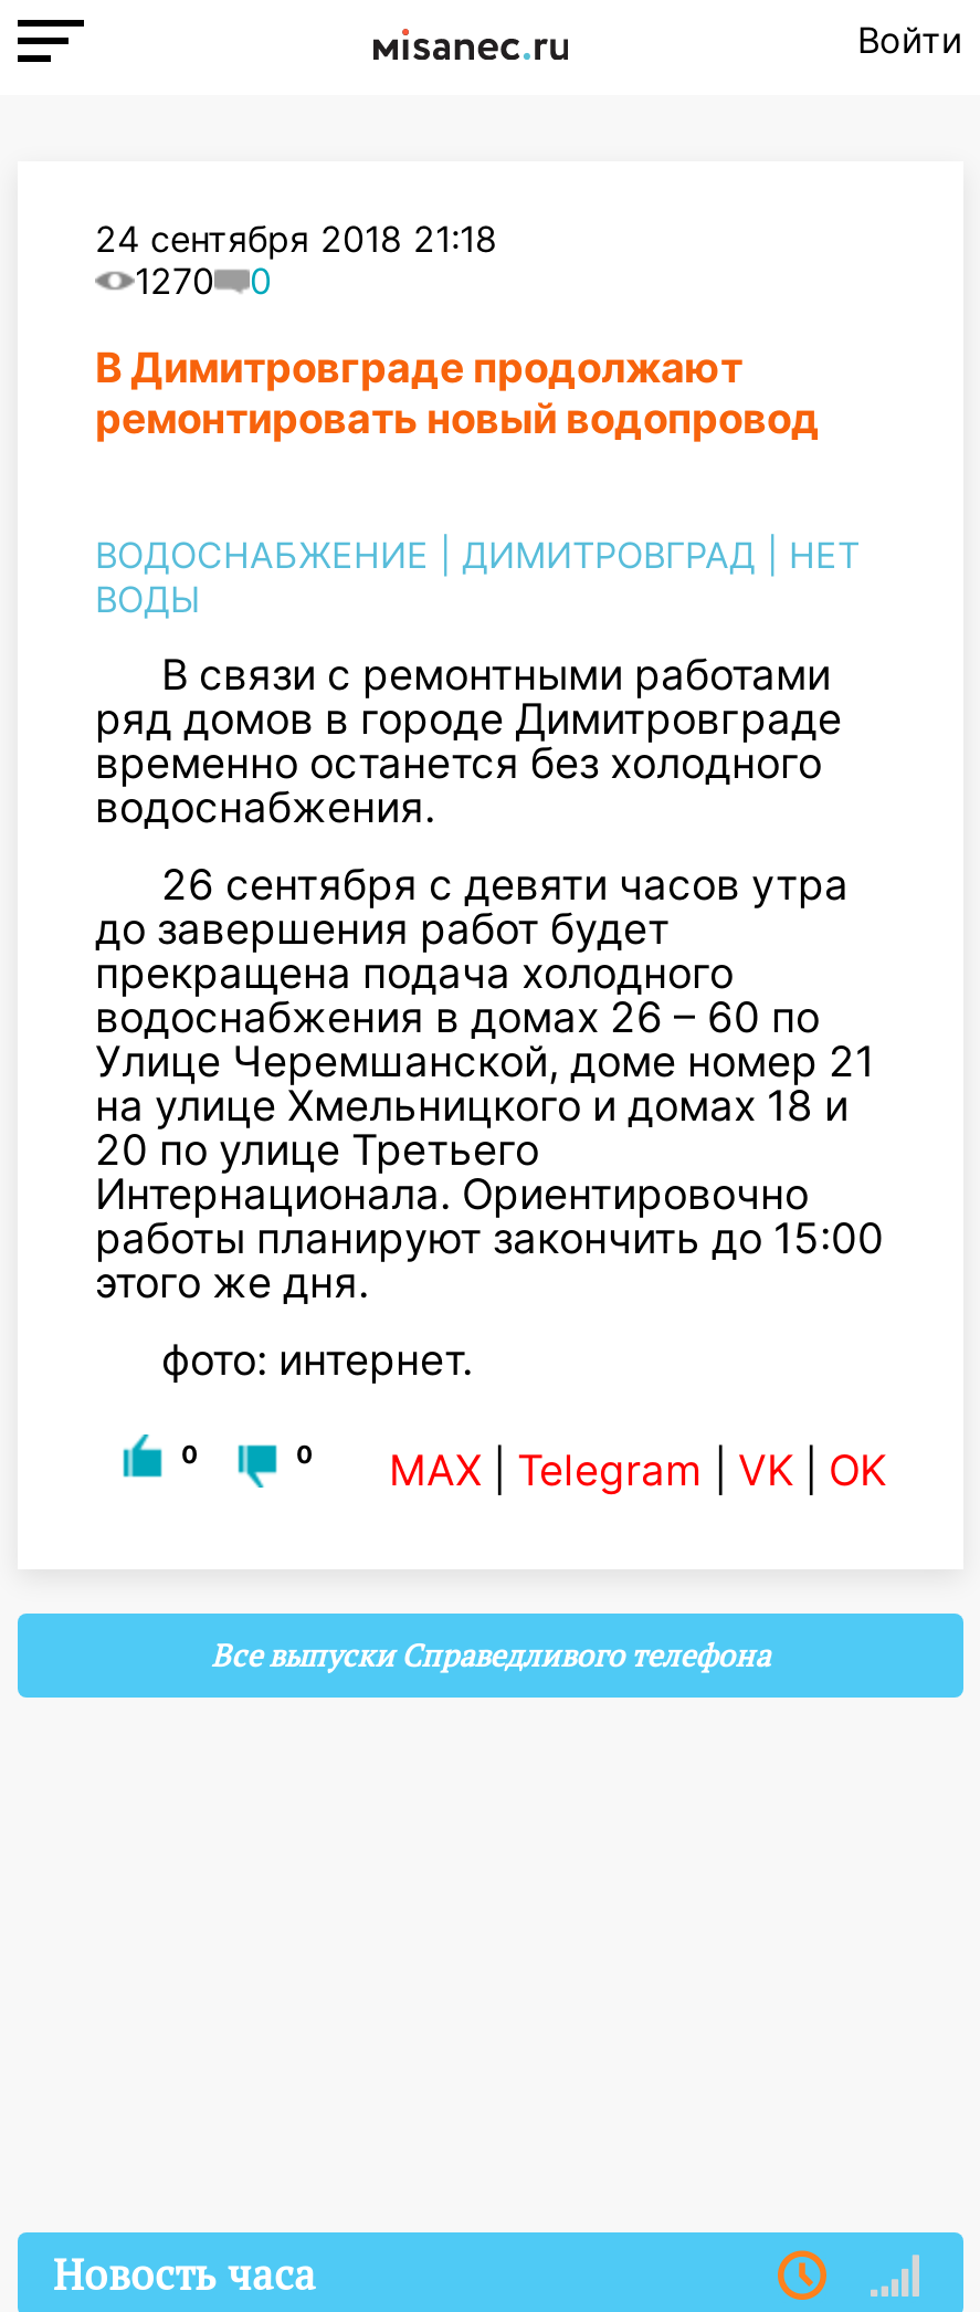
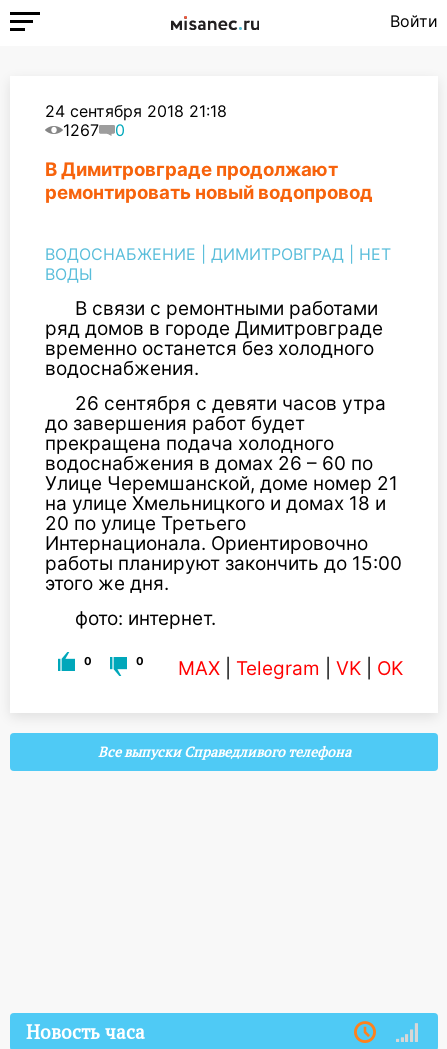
[135,258,214,302] 1270 -> [63,119,99,139] 1267

